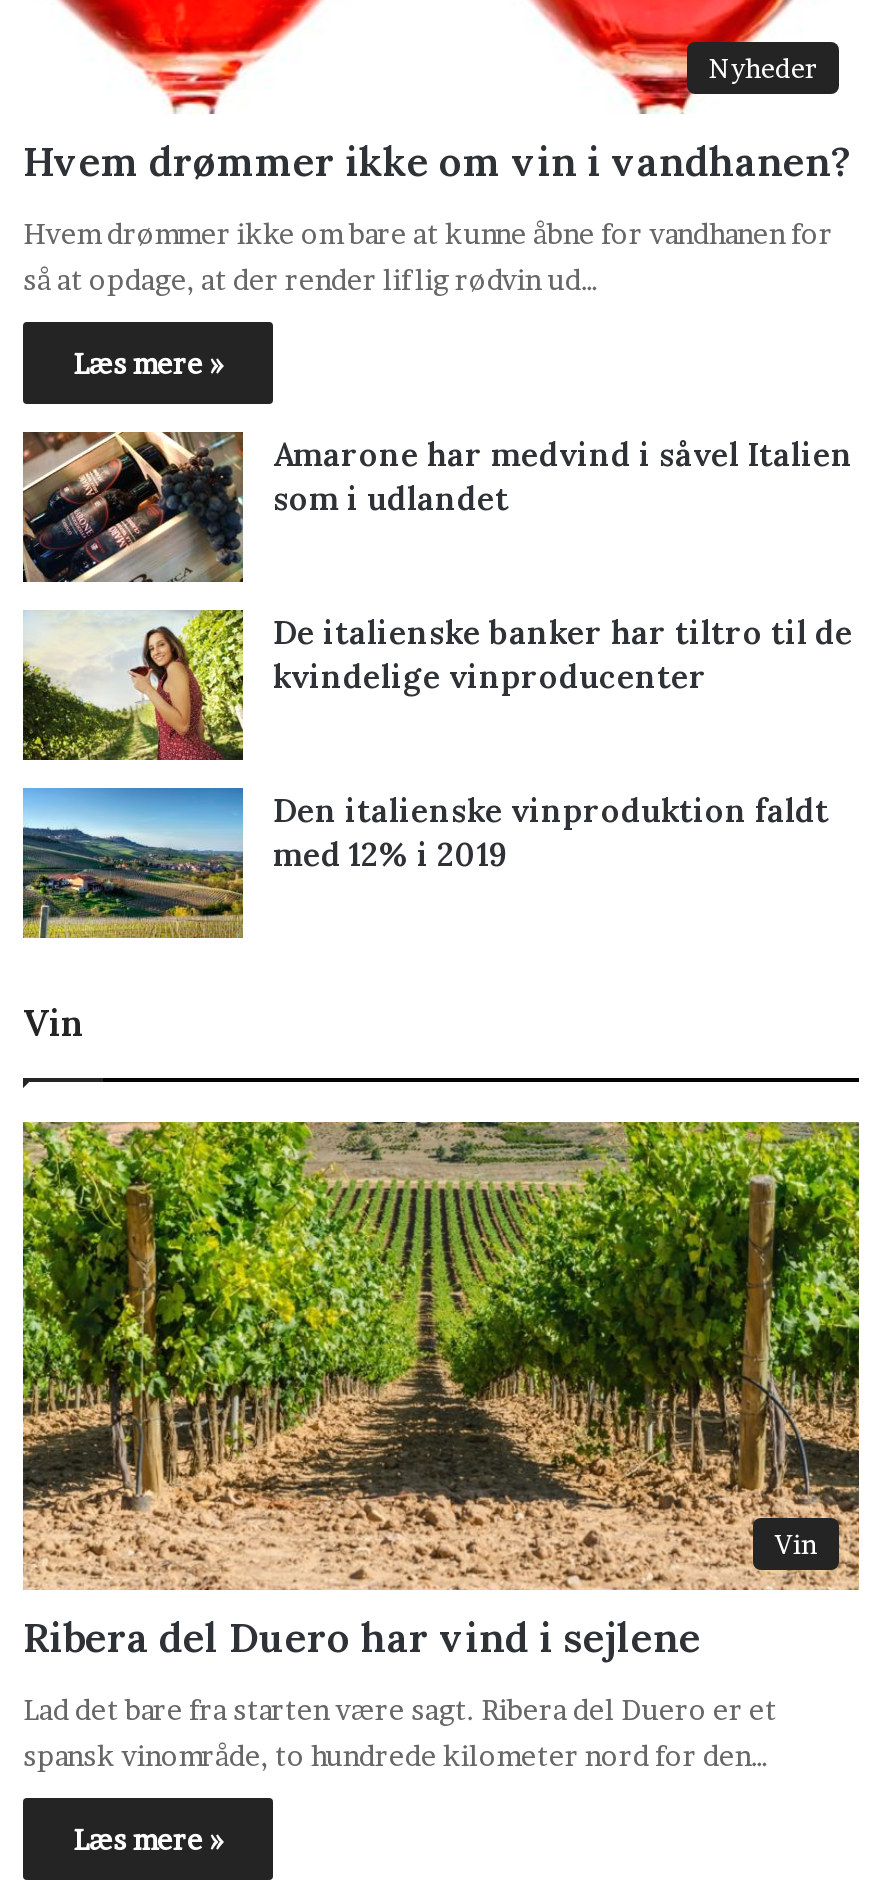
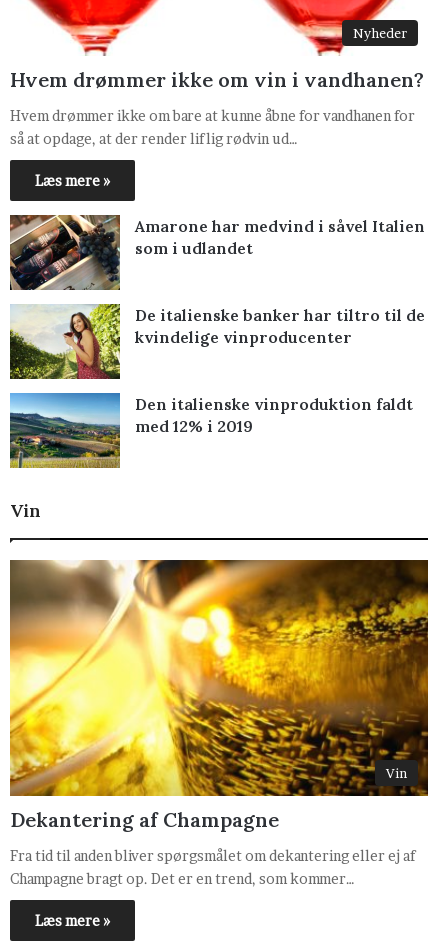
[21,1120,861,1662] [image] | Ribera del Duero har vind i sejlene -> [9,559,429,832] [image] | Dekantering af Champagne
[23,1692,777,1772] Lad det bare fra starten være sagt. Ribera del Duero er et | spansk vinområde, to hundrede kilometer nord for den… -> [10,847,416,887] Fra tid til anden bliver spørgsmålet om dekantering eller ej af | Champagne bragt op. Det er en trend, som kommer…

